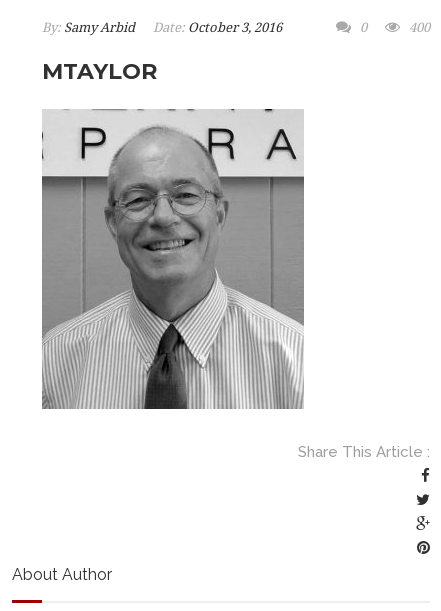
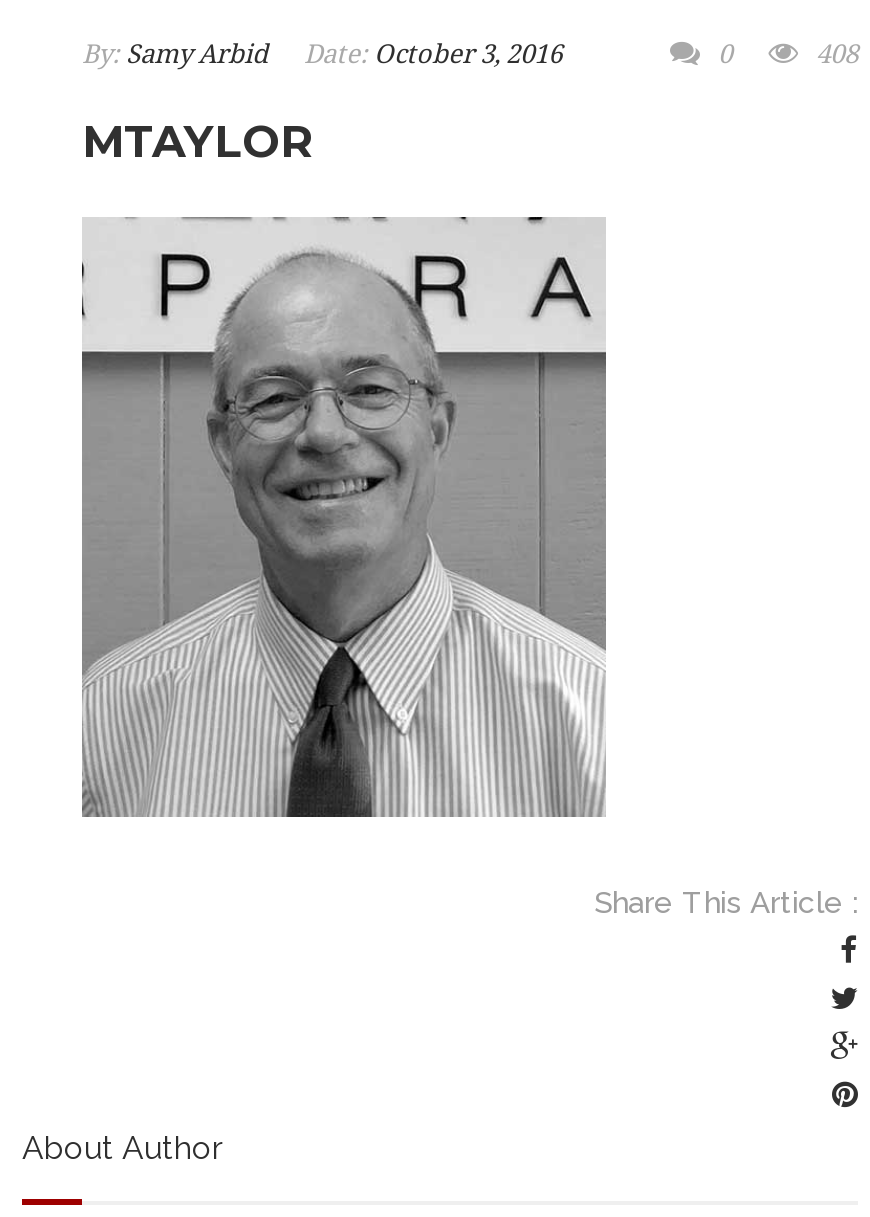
[406,20,430,35] 400 -> [810,39,858,69] 408

